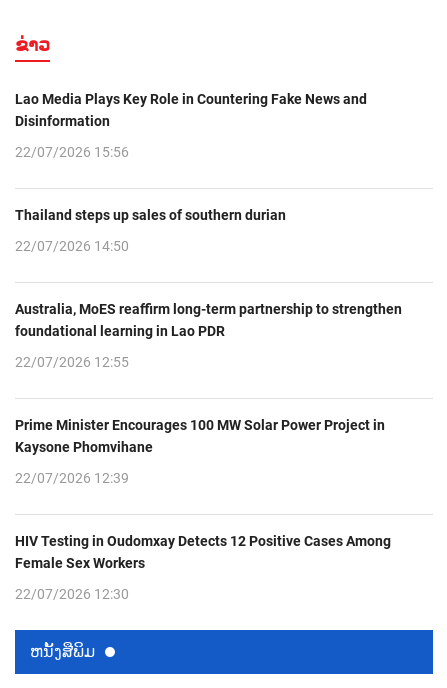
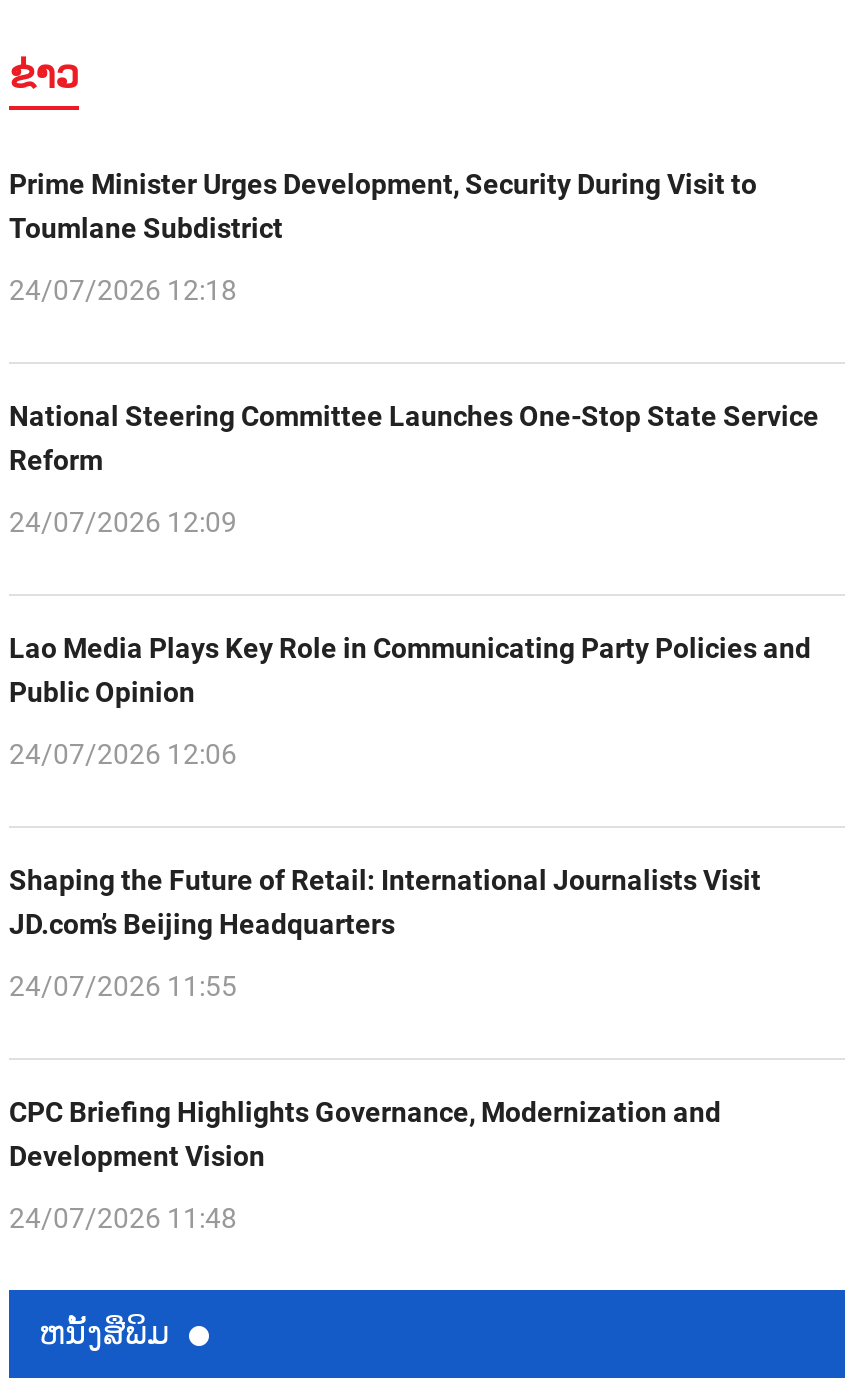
[15,91,367,129] Lao Media Plays Key Role in Countering Fake News and | Disinformation -> [9,169,757,245] Prime Minister Urges Development, Security During Visit to | Toumlane Subdistrict
[15,144,129,160] 22/07/2026 15:56 -> [9,275,237,307] 24/07/2026 12:18
[15,207,286,223] Thailand steps up sales of southern durian -> [9,401,819,477] National Steering Committee Launches One-Stop State Service | Reform
[15,238,129,254] 22/07/2026 14:50 -> [9,507,237,539] 24/07/2026 12:09
[15,301,402,339] Australia, MoES reaffirm long-term partnership to strengthen | foundational learning in Lao PDR -> [9,633,811,709] Lao Media Plays Key Role in Communicating Party Policies and | Public Opinion
[15,354,129,370] 22/07/2026 12:55 -> [9,739,237,771] 24/07/2026 12:06
[15,417,385,455] Prime Minister Encourages 100 MW Solar Power Project in | Kaysone Phomvihane -> [9,865,761,941] Shaping the Future of Retail: International Journalists Visit | JD.com’s Beijing Headquarters
[15,470,129,486] 22/07/2026 12:39 -> [9,971,237,1003] 24/07/2026 11:55
[15,533,391,571] HIV Testing in Oudomxay Detects 12 Positive Cases Among | Female Sex Workers -> [9,1097,721,1173] CPC Briefing Highlights Governance, Modernization and | Development Vision
[15,586,129,602] 22/07/2026 12:30 -> [9,1203,237,1235] 24/07/2026 11:48

